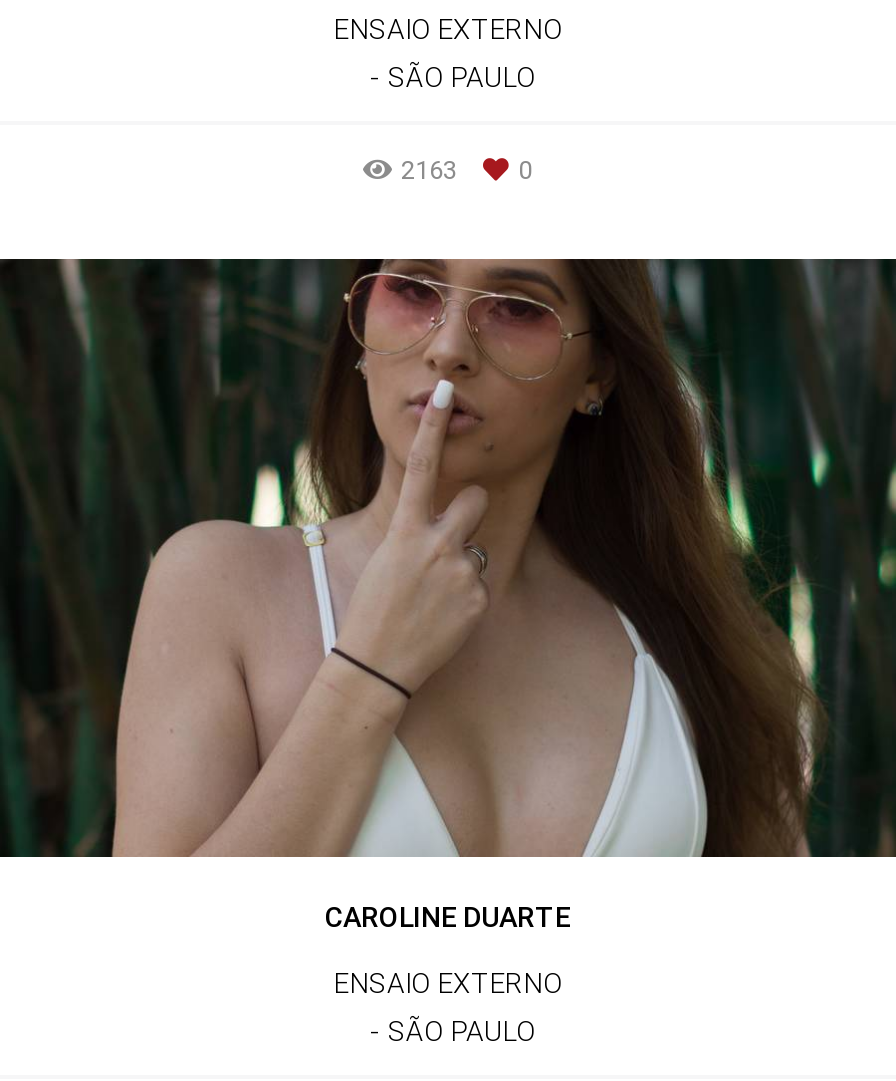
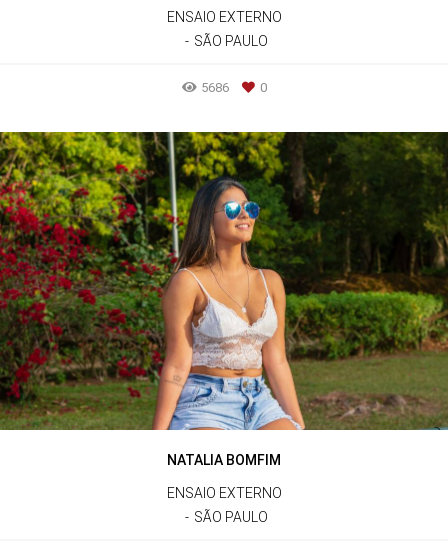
[401,155,457,185] 2163 -> [200,80,228,95] 5686
[6,256,890,932] [image] | CAROLINE DUARTE -> [3,131,445,468] [image] | NATALIA BOMFIM

